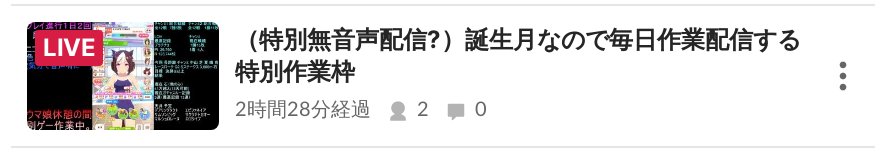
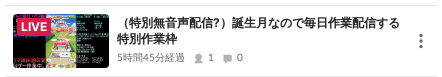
[91,22,371,130] [image] | 2時間28分経過 -> [45,13,185,68] [image] | 5時間45分経過
[417,100,429,120] 2 -> [208,53,214,63] 1

